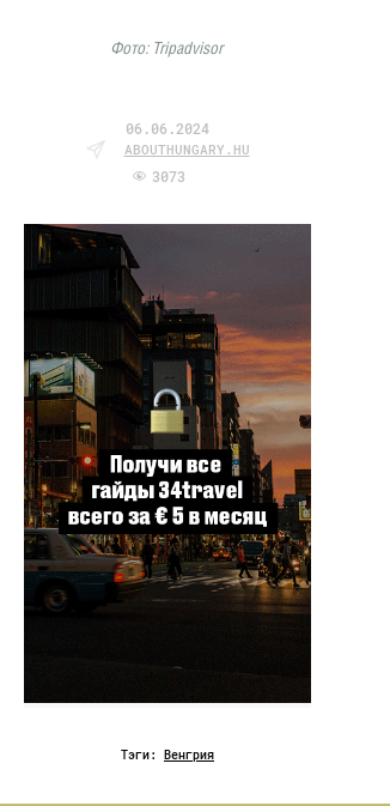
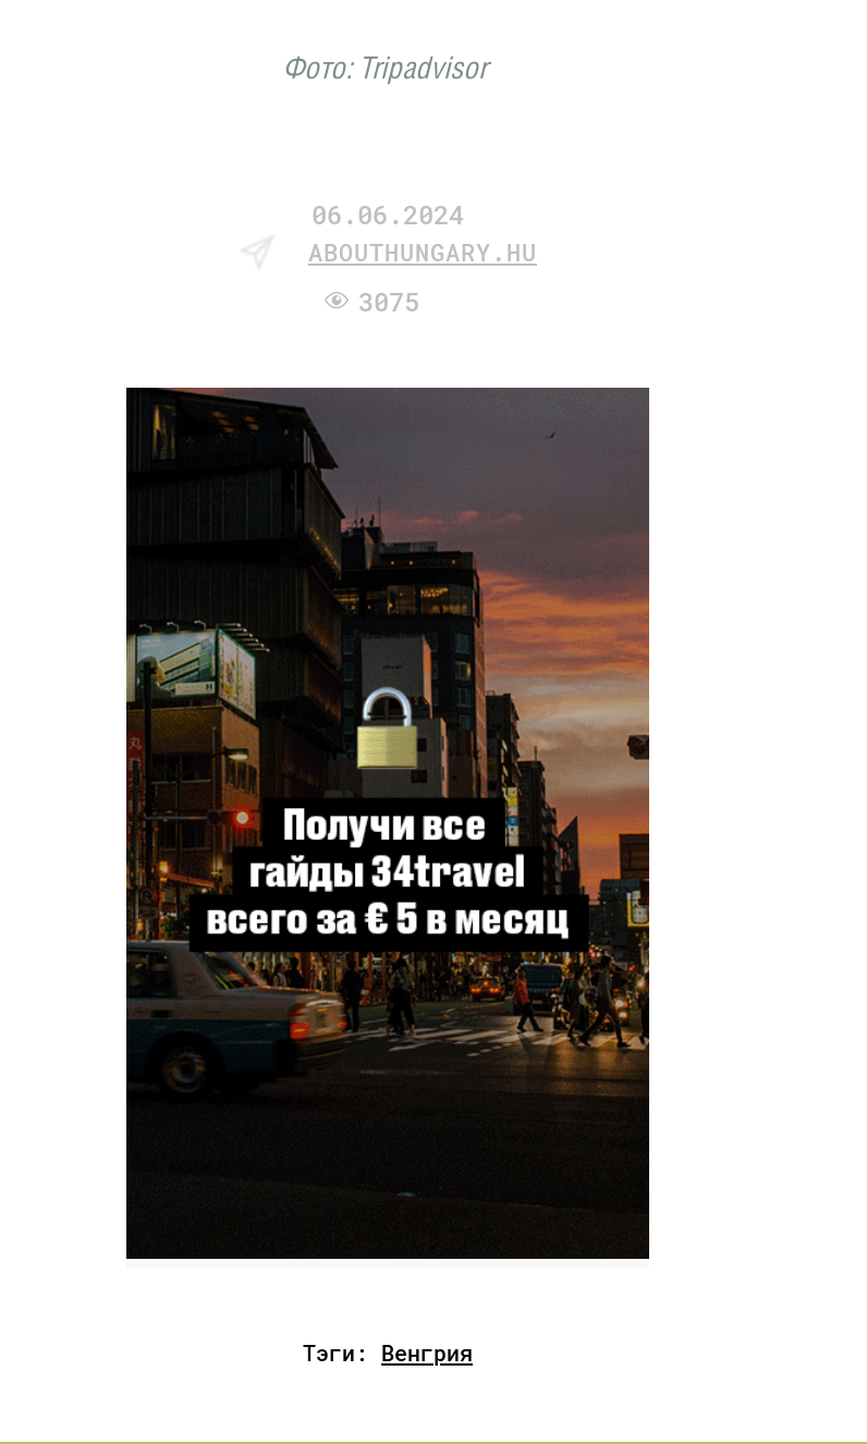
[151,167,185,186] 3073 -> [358,284,419,318] 3075

